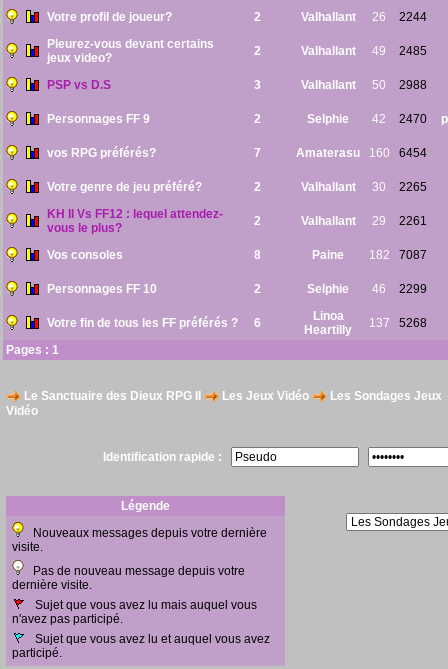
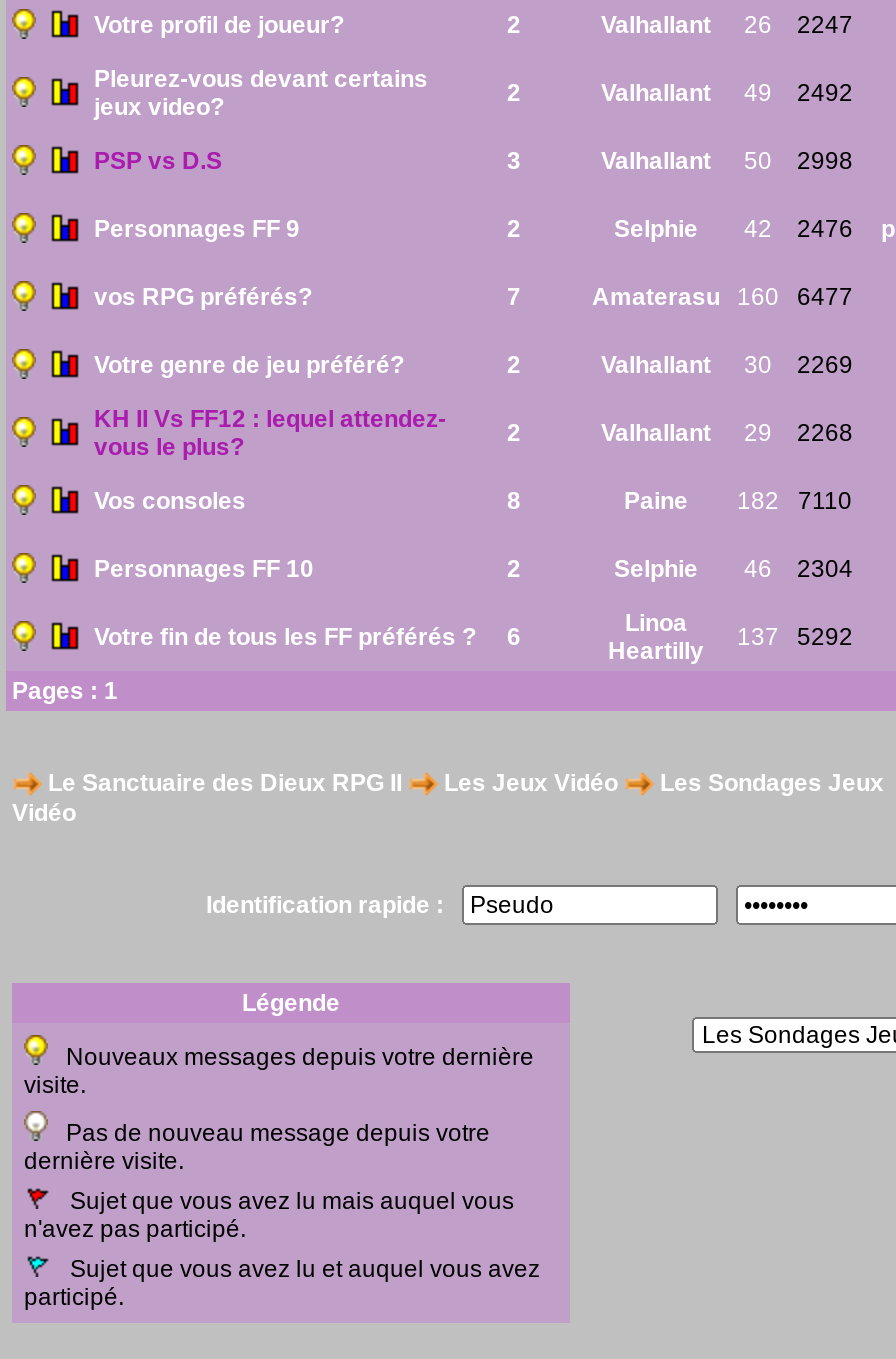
[300,10,426,24] Valhallant 26 2244 -> [601,11,853,39] Valhallant 26 2247
[300,44,426,58] Valhallant 49 2485 -> [601,79,853,107] Valhallant 49 2492
[300,78,426,92] Valhallant 50 2988 -> [601,147,853,175] Valhallant 50 2998
[398,112,426,126] 2470 -> [797,215,853,243] 2476
[296,146,426,160] Amaterasu 160 6454 -> [592,283,853,311] Amaterasu 160 6477
[300,180,426,194] Valhallant 30 2265 -> [601,351,853,379] Valhallant 30 2269
[300,214,426,228] Valhallant 29 2261 -> [601,419,853,447] Valhallant 29 2268
[312,248,426,262] Paine 182 7087 -> [624,487,852,515] Paine 182 7110
[307,282,426,296] Selphie 46 2299 -> [614,555,853,583] Selphie 46 2304
[304,309,426,337] Heartilly Linoa 137 5268 -> [608,609,853,665] Heartilly Linoa 137 5292

